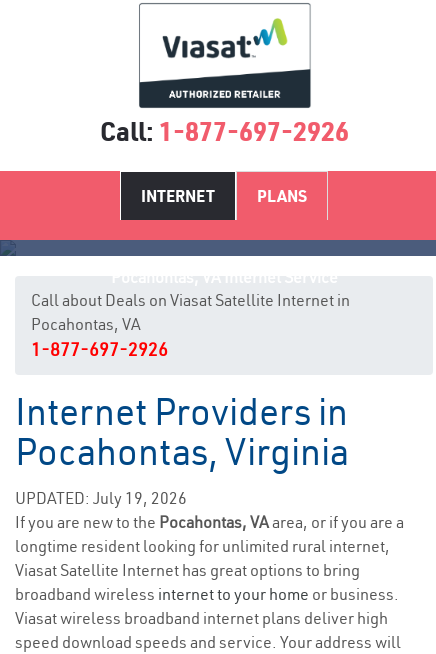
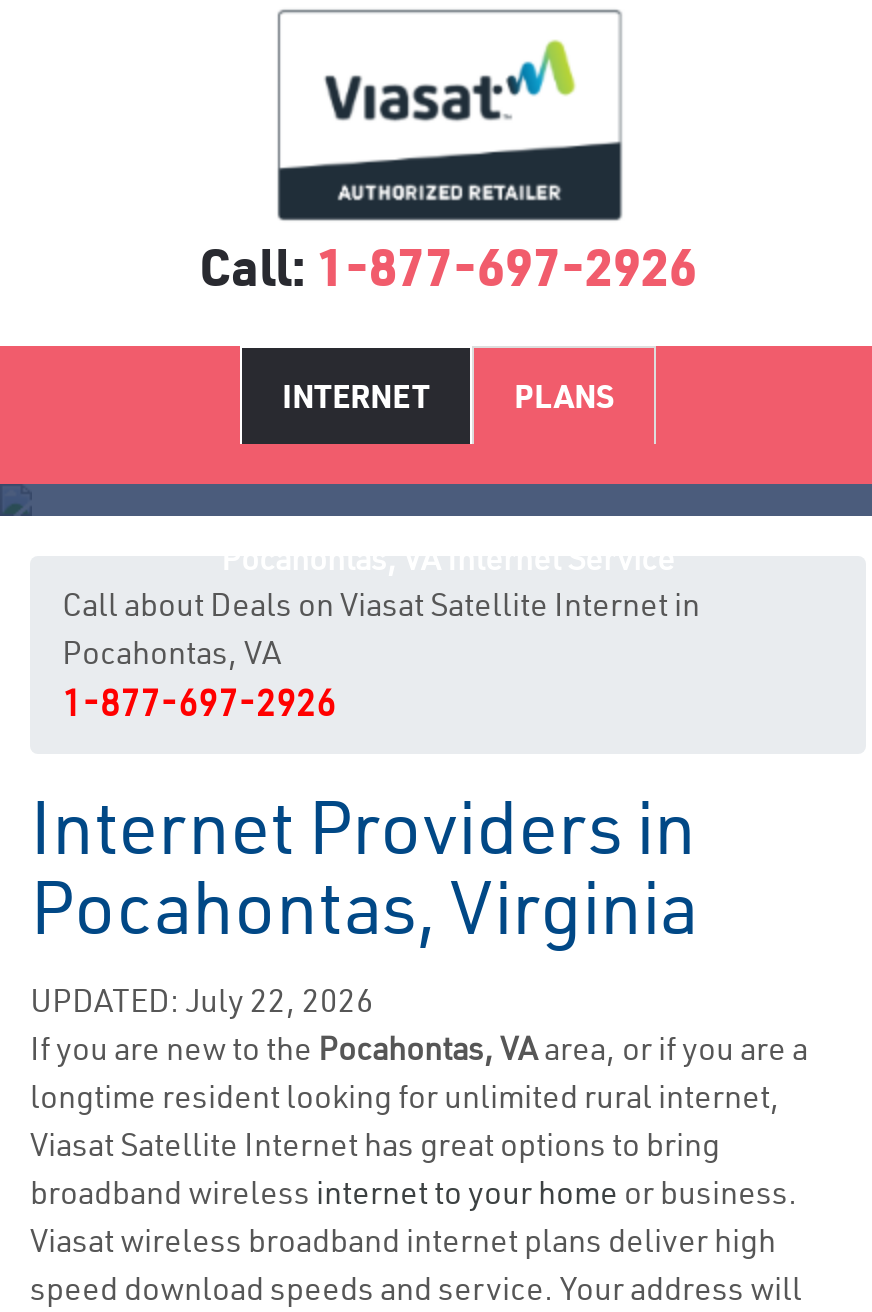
[15,488,187,508] UPDATED: July 19, 2026 -> [30,980,374,1020] UPDATED: July 22, 2026

